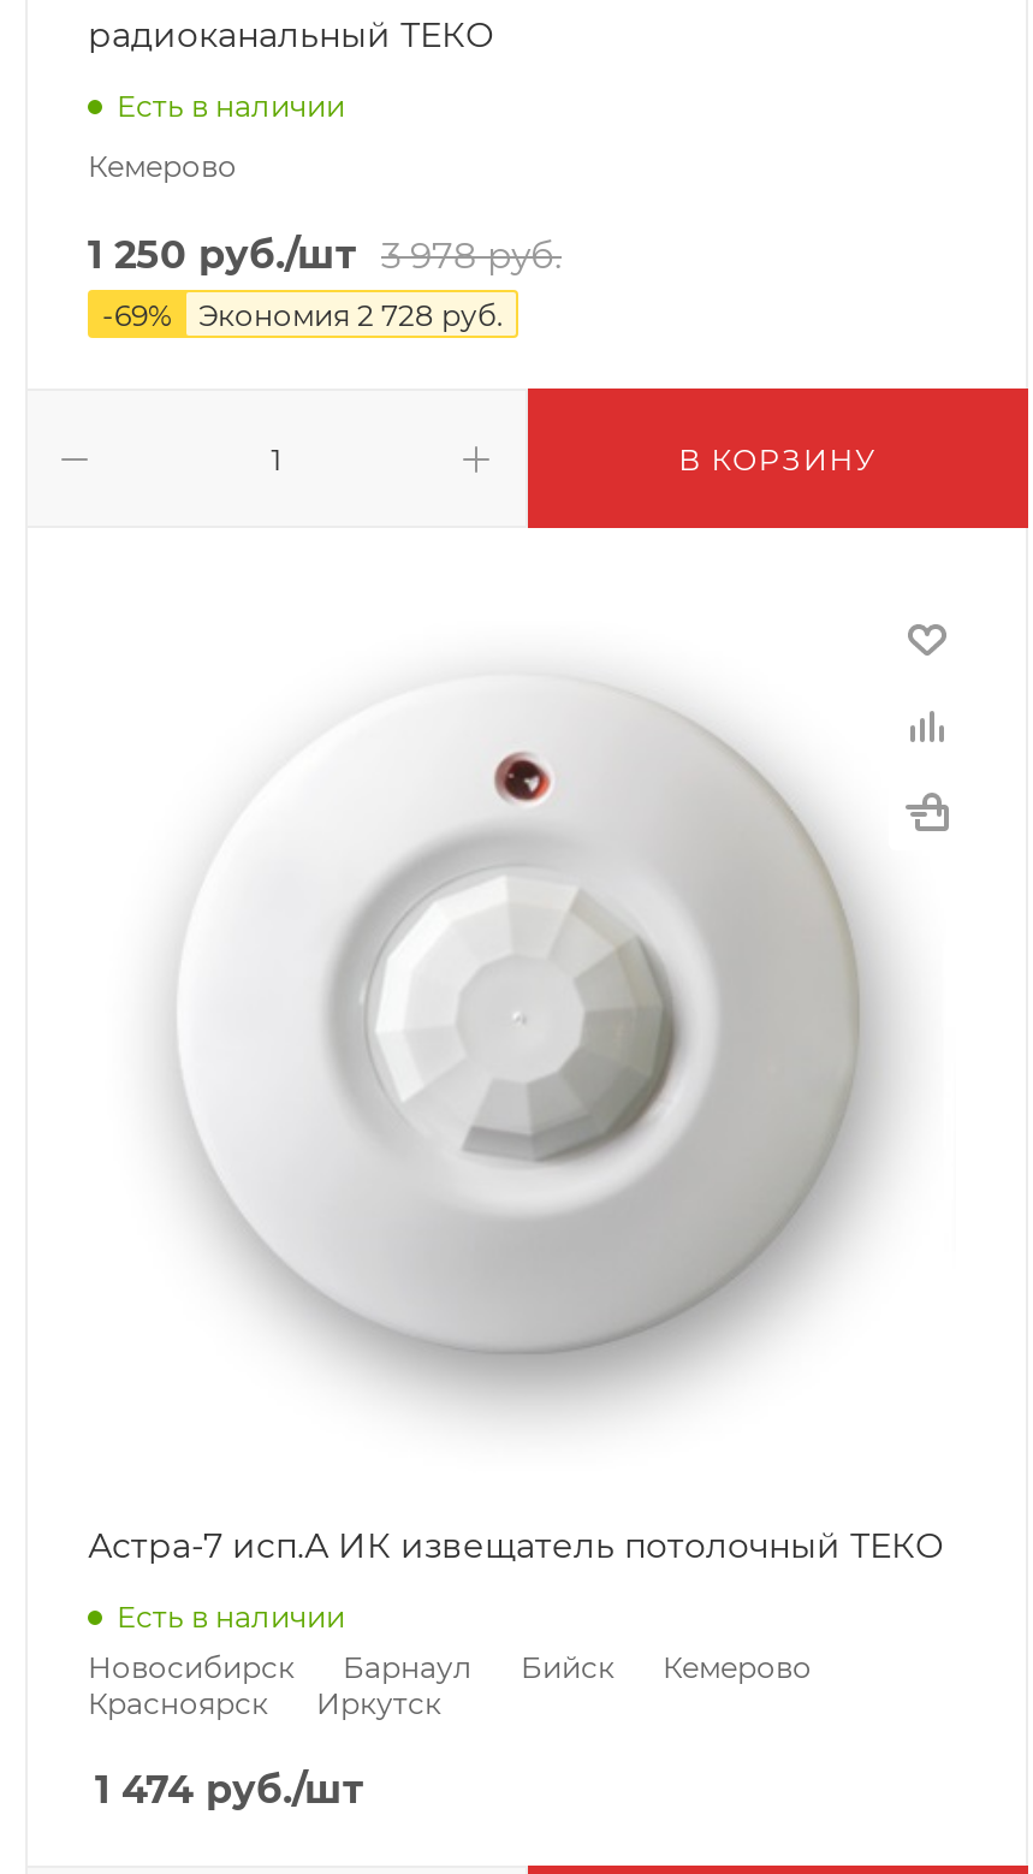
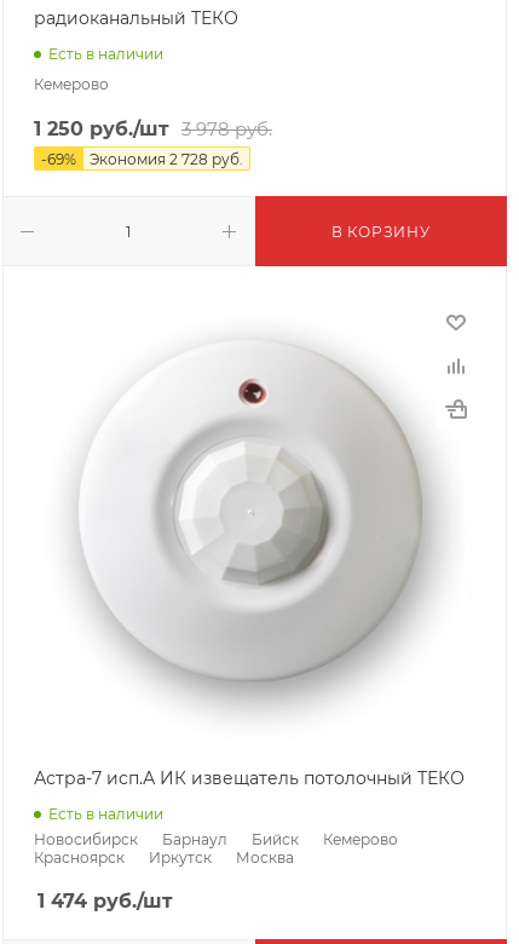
none -> [236,849,294,867] Москва

